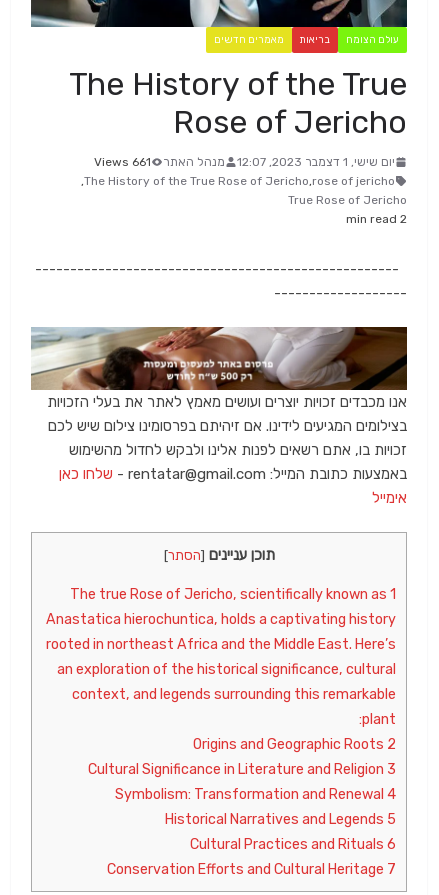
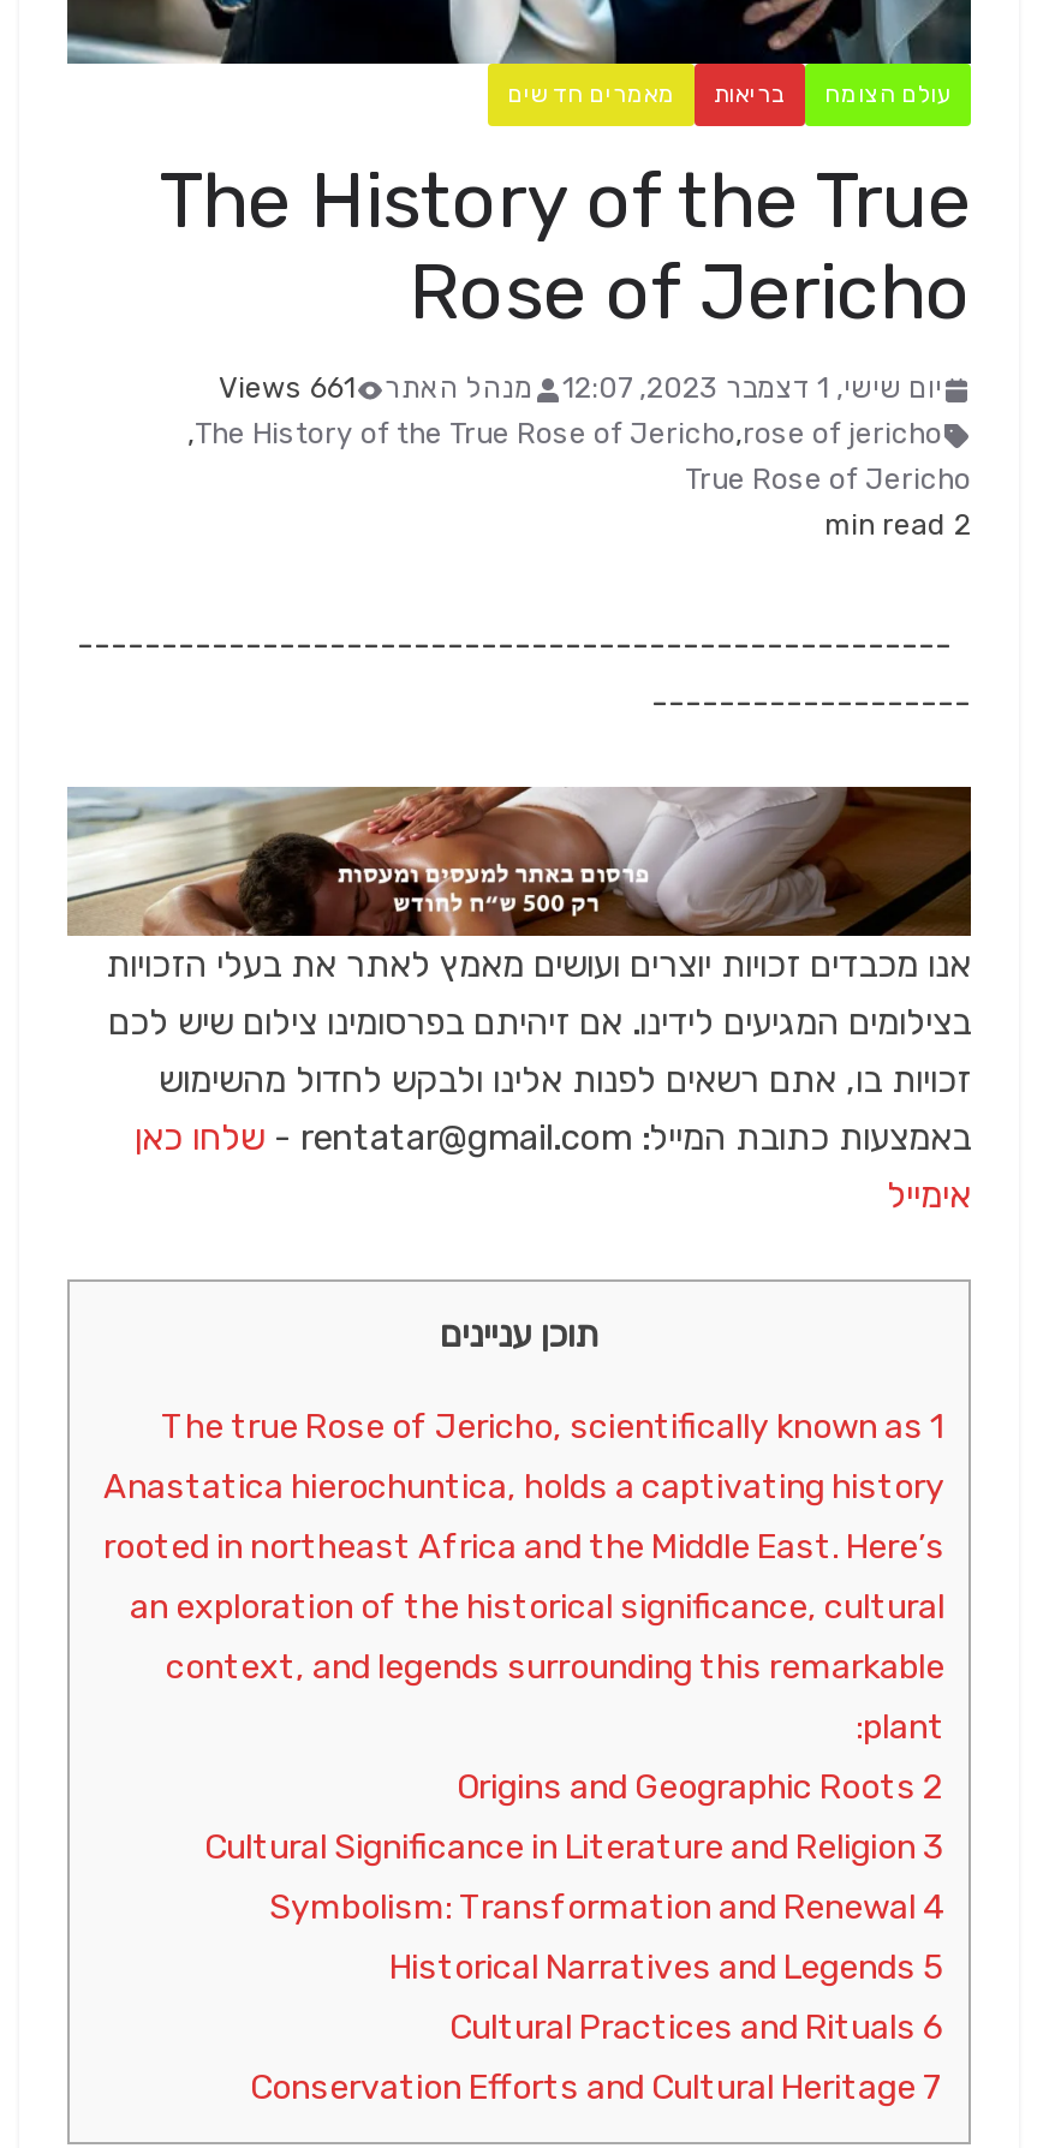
[163,546,274,564] תוכן עניינים [הסתר] -> [440,1313,598,1357] תוכן עניינים

